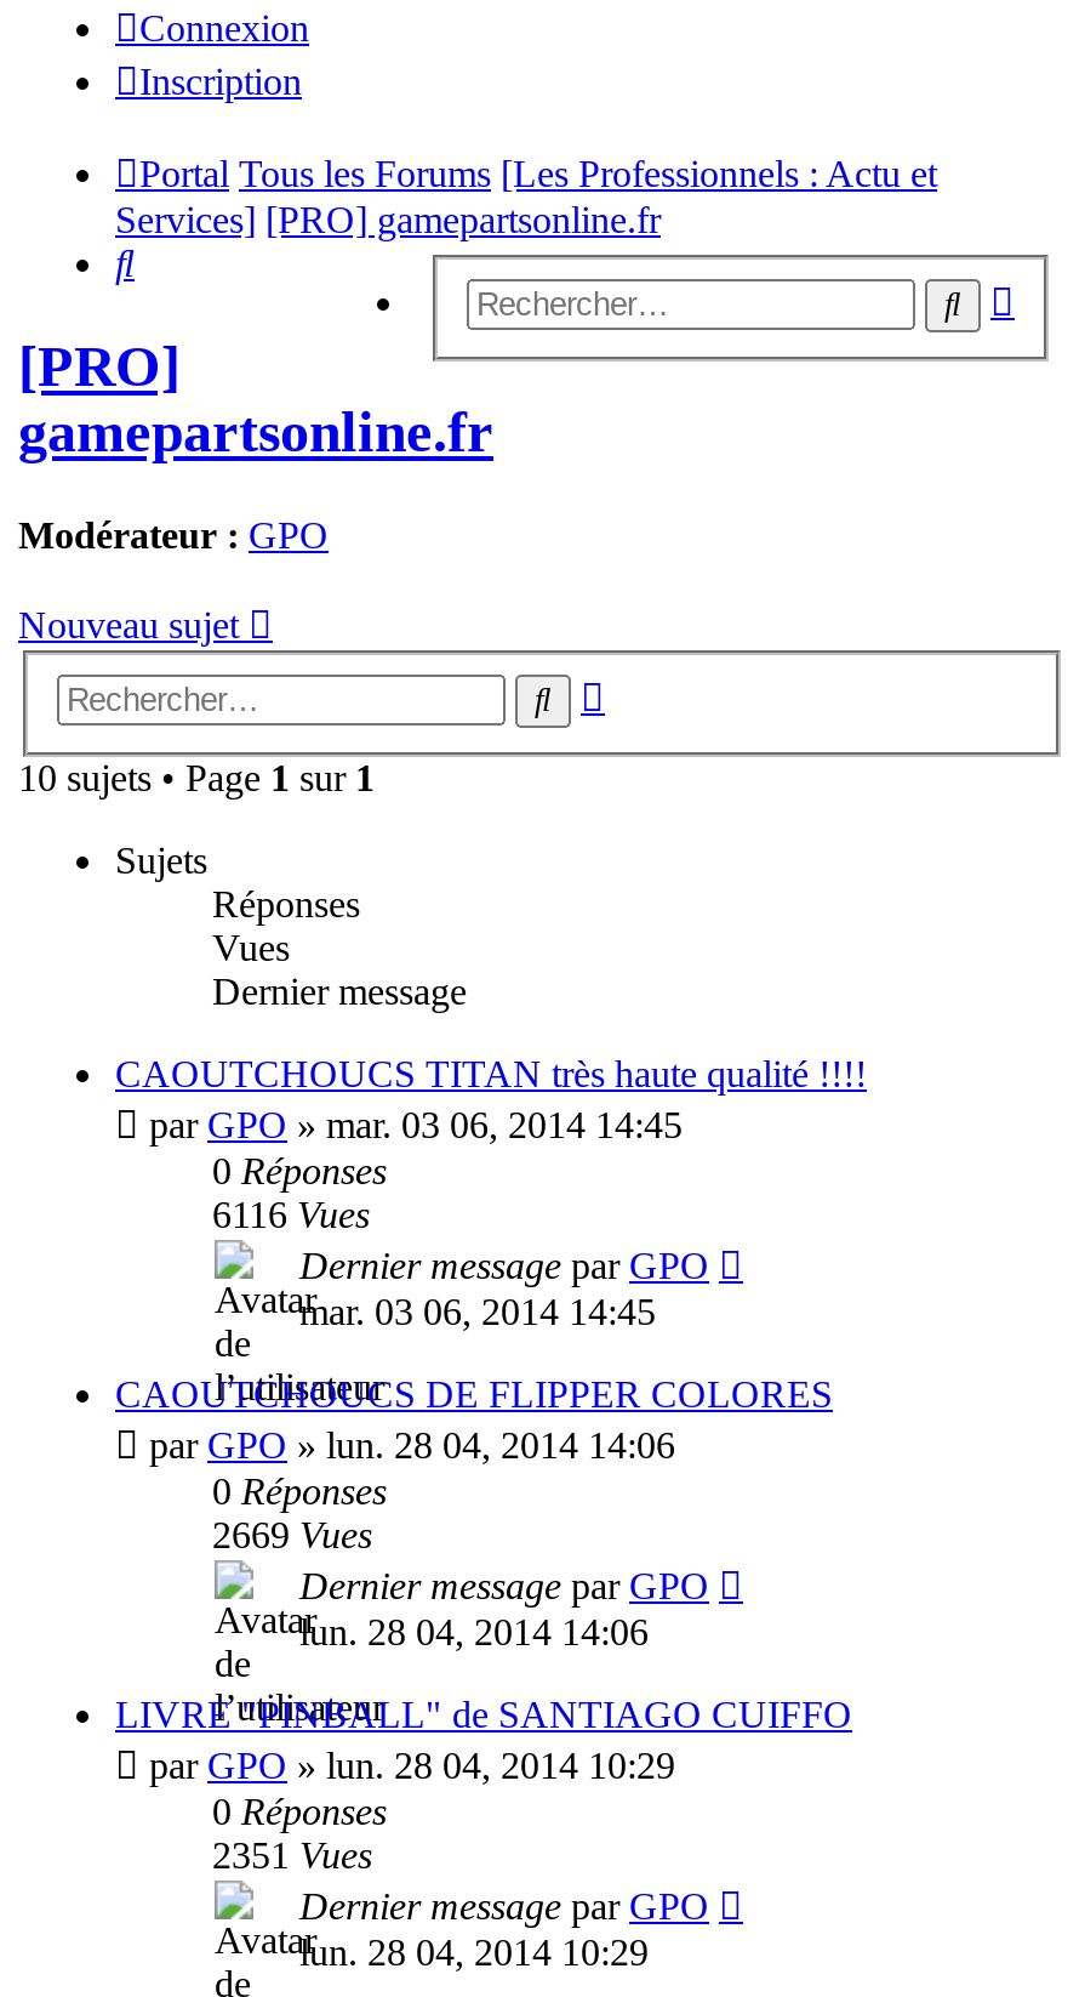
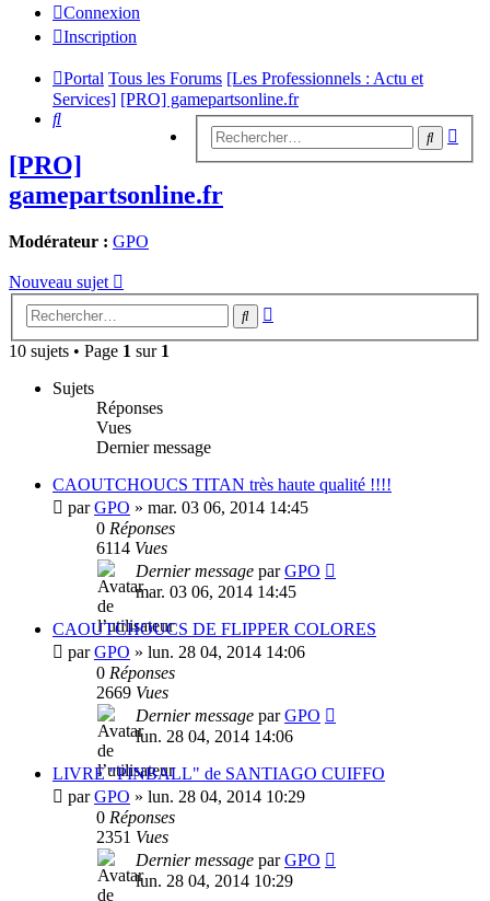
[212,1193,370,1234] 6116 Vues -> [96,538,167,557] 6114 Vues

